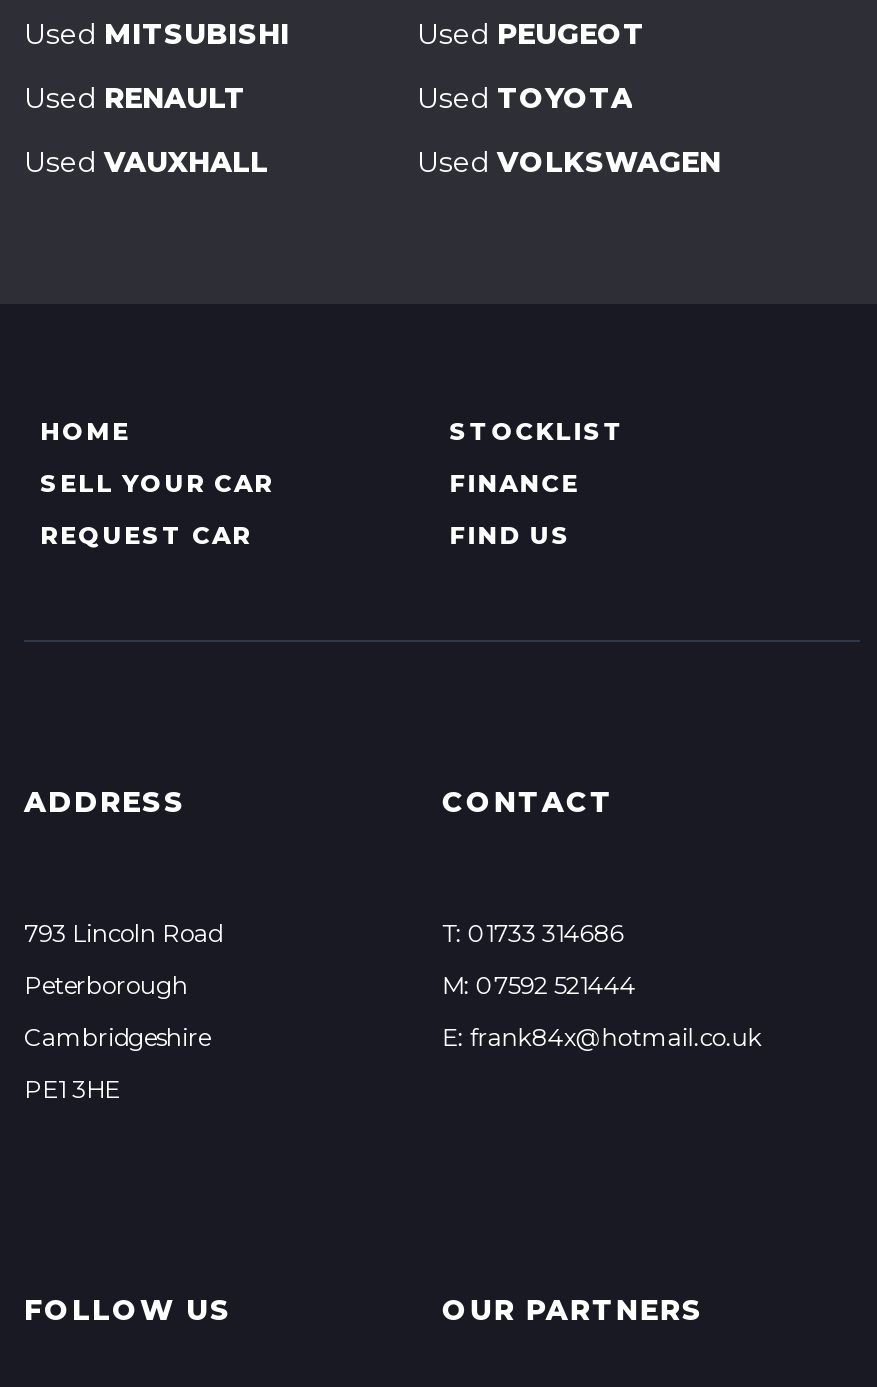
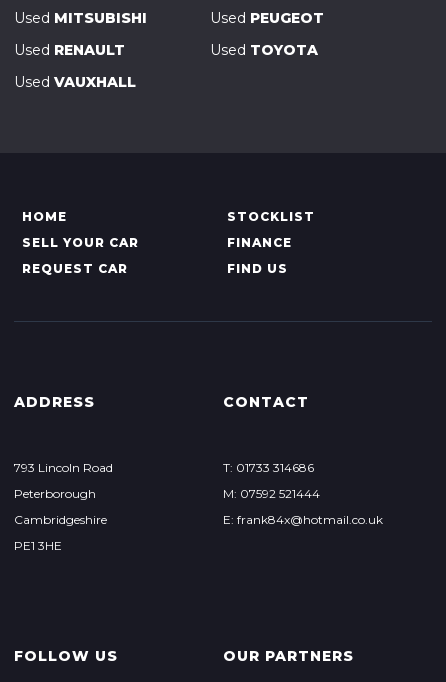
[417,144,721,180] Used VOLKSWAGEN -> none

